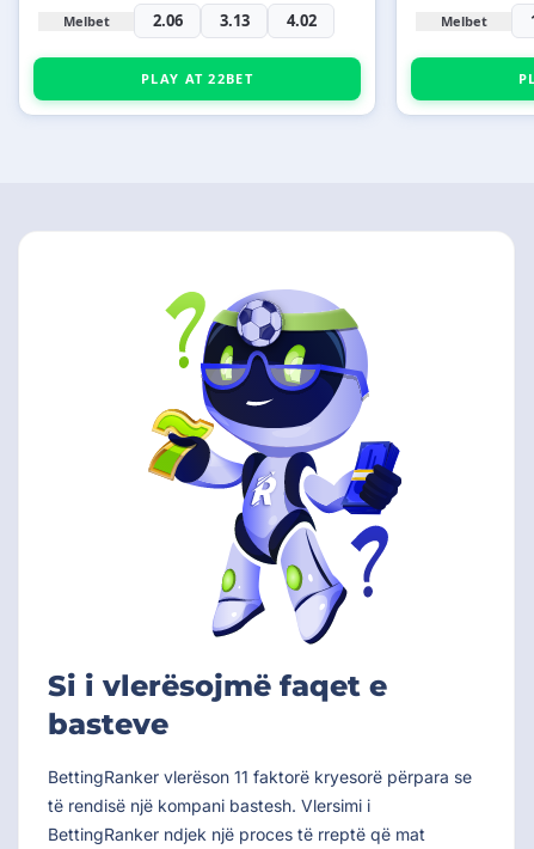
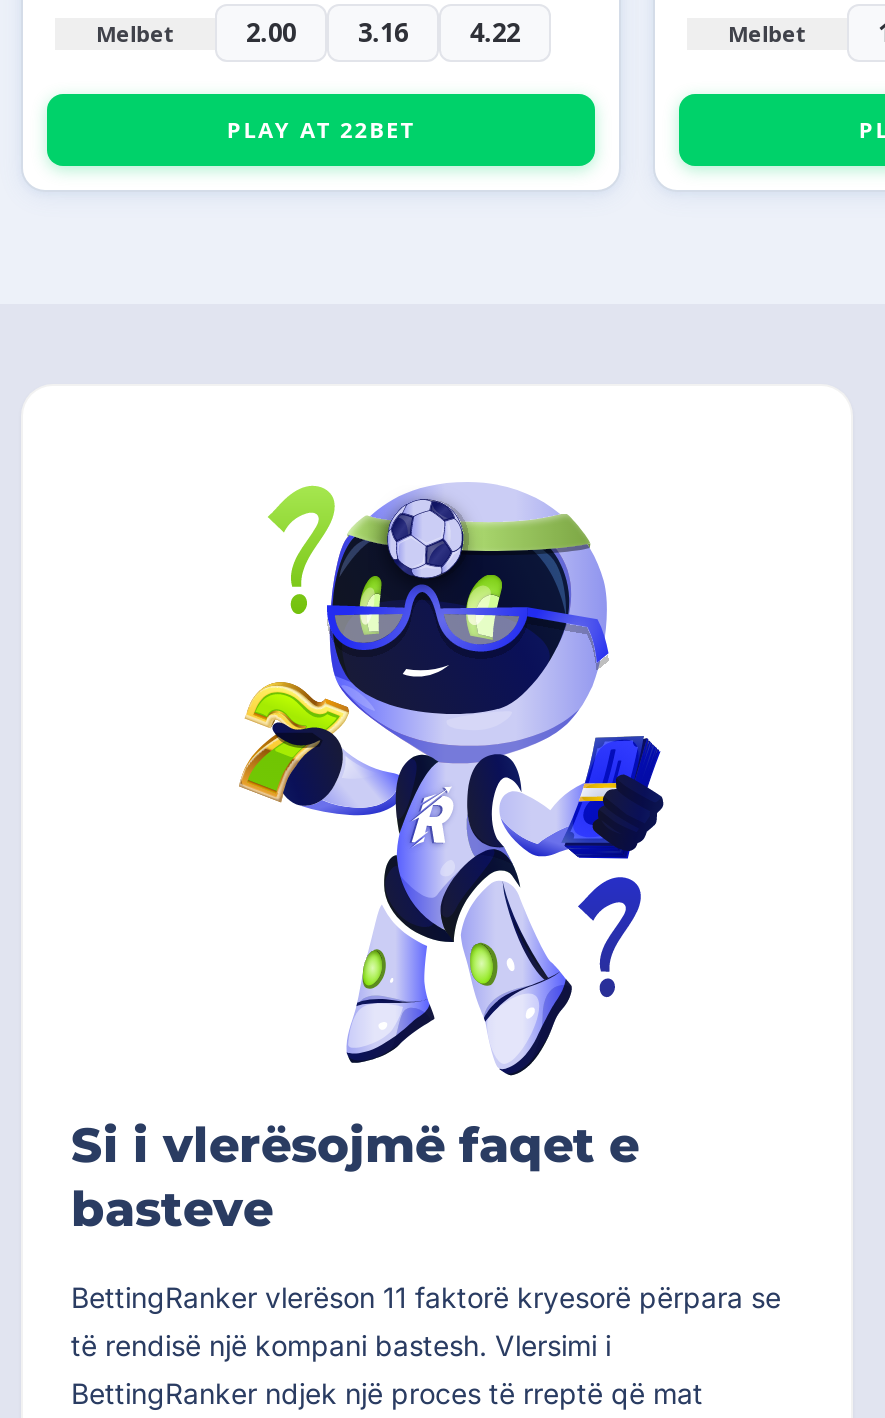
[152,10,182,31] 2.06 -> [246,14,296,50] 2.00
[219,10,249,31] 3.13 -> [358,14,408,50] 3.16
[286,10,316,31] 4.02 -> [470,14,520,50] 4.22

